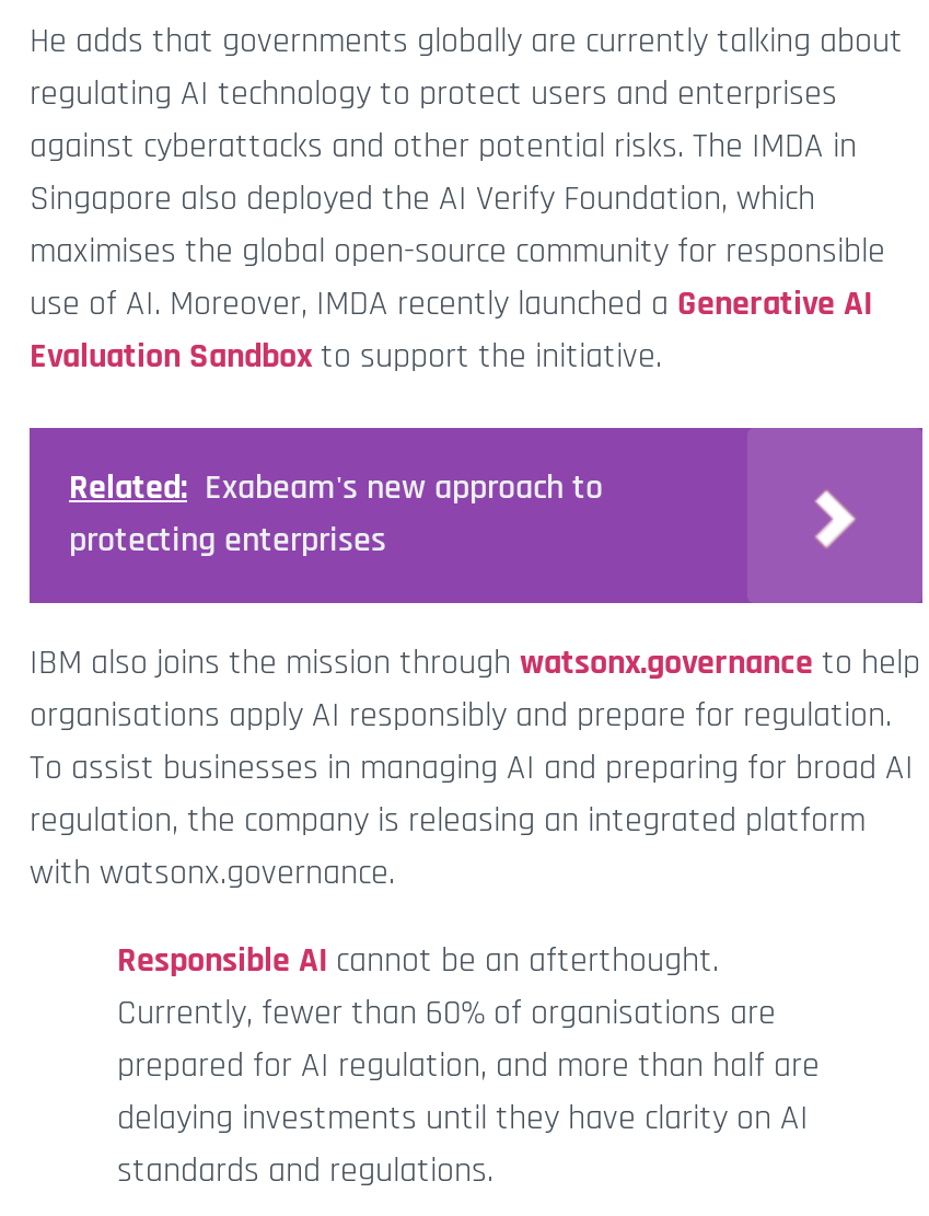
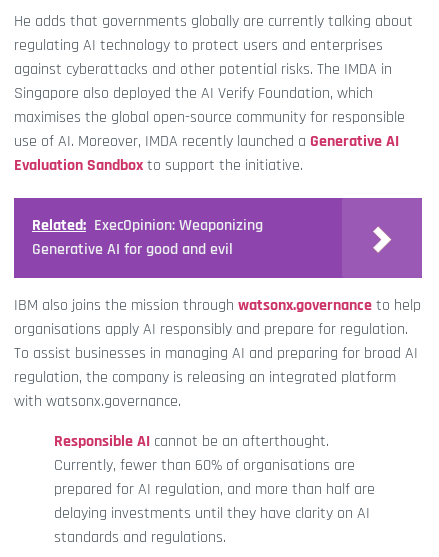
[69,464,603,563] Related: Exabeam's new approach to | protecting enterprises -> [32,215,263,260] Related: ExecOpinion: Weaponizing | Generative AI for good and evil

